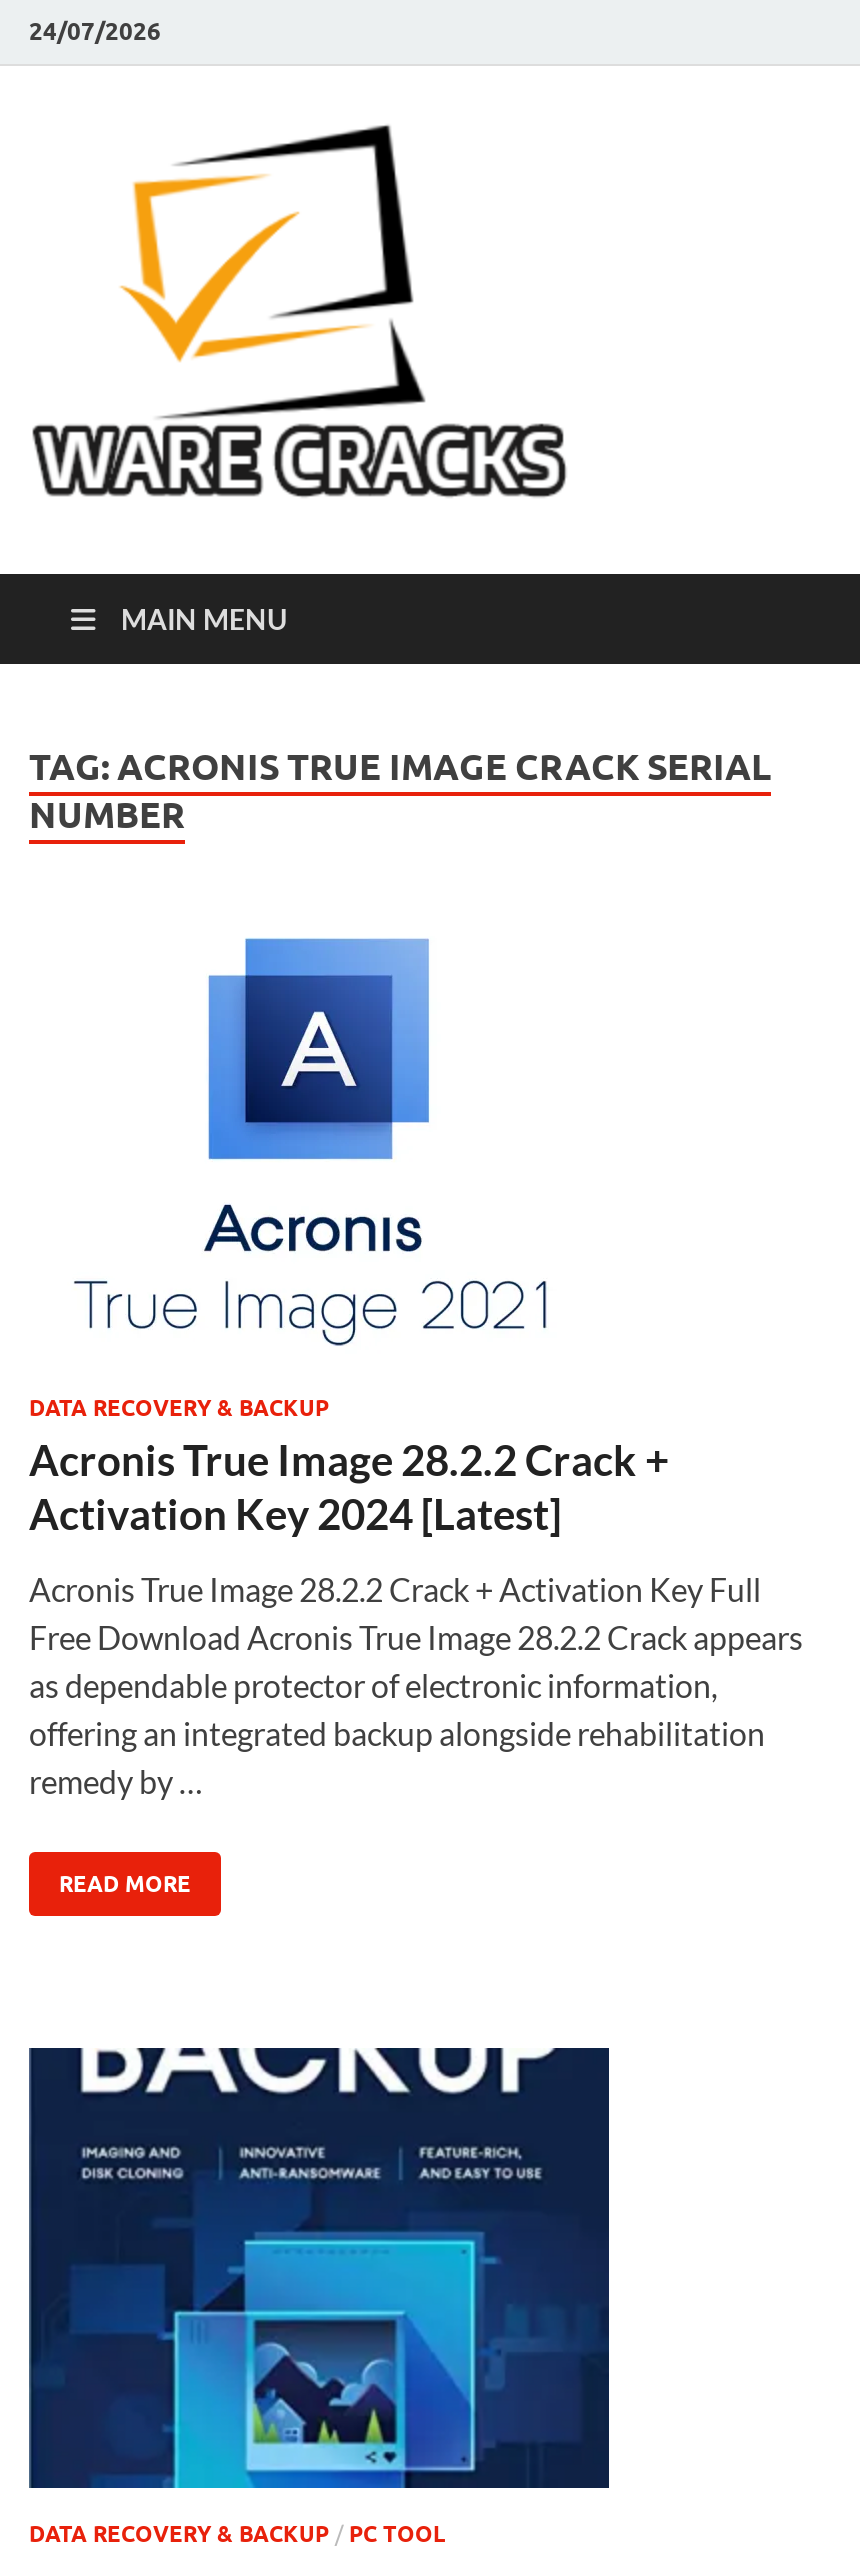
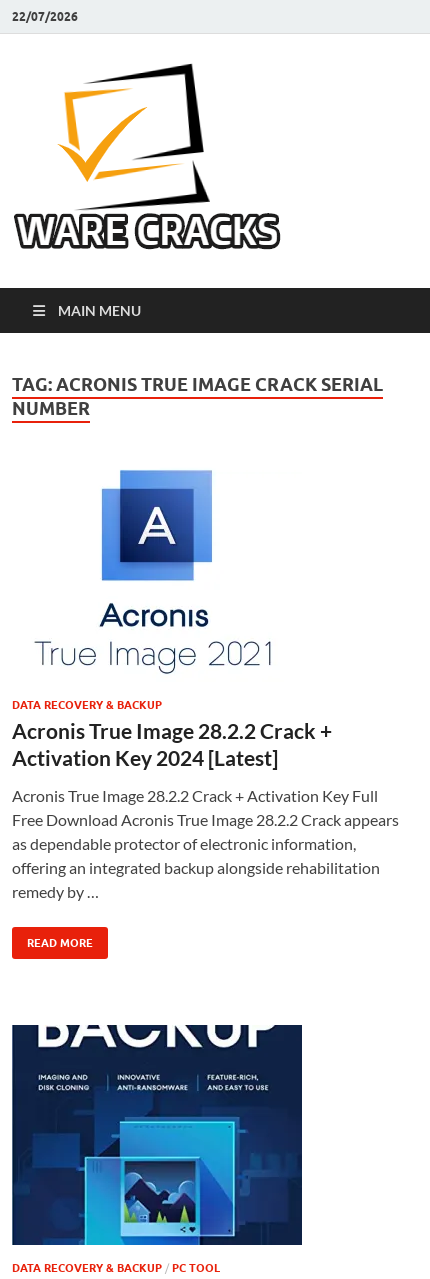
[29,15,161,45] 24/07/2026 -> [12,8,78,23] 22/07/2026

